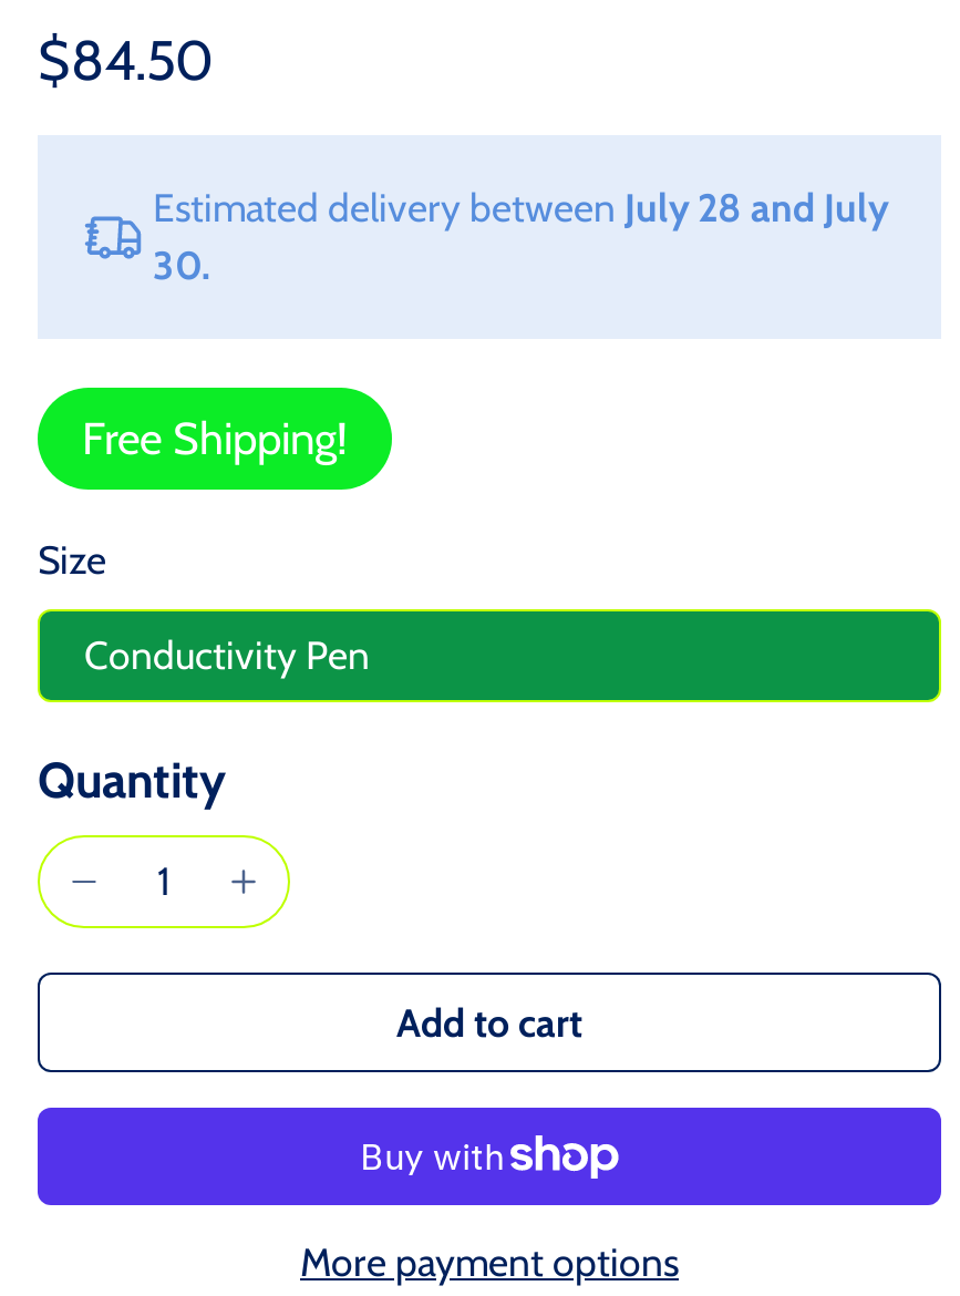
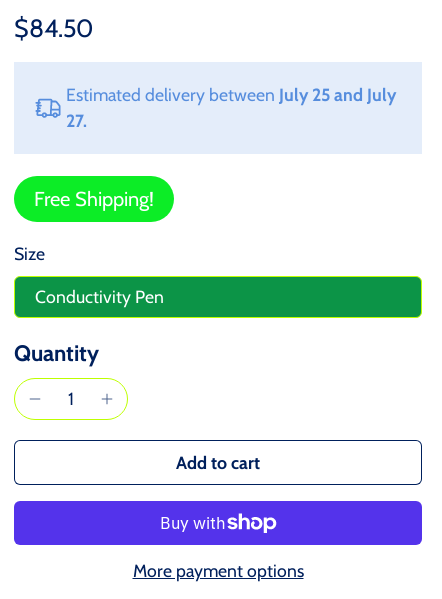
[153,183,888,230] Estimated delivery between July 28 and July -> [66,84,396,105] Estimated delivery between July 25 and July
[153,241,210,288] 30. -> [66,110,87,131] 27.

